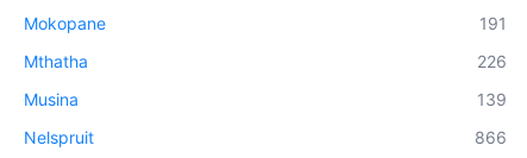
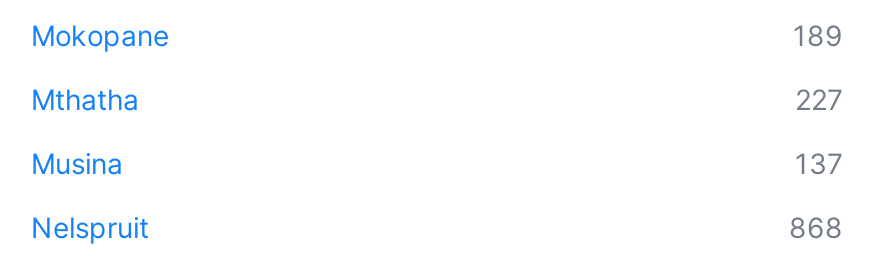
[479,13,507,33] 191 -> [793,18,843,52] 189
[477,51,507,71] 226 -> [795,82,843,116] 227
[477,89,507,109] 139 -> [795,146,843,180] 137
[475,127,507,147] 866 -> [789,210,843,244] 868

